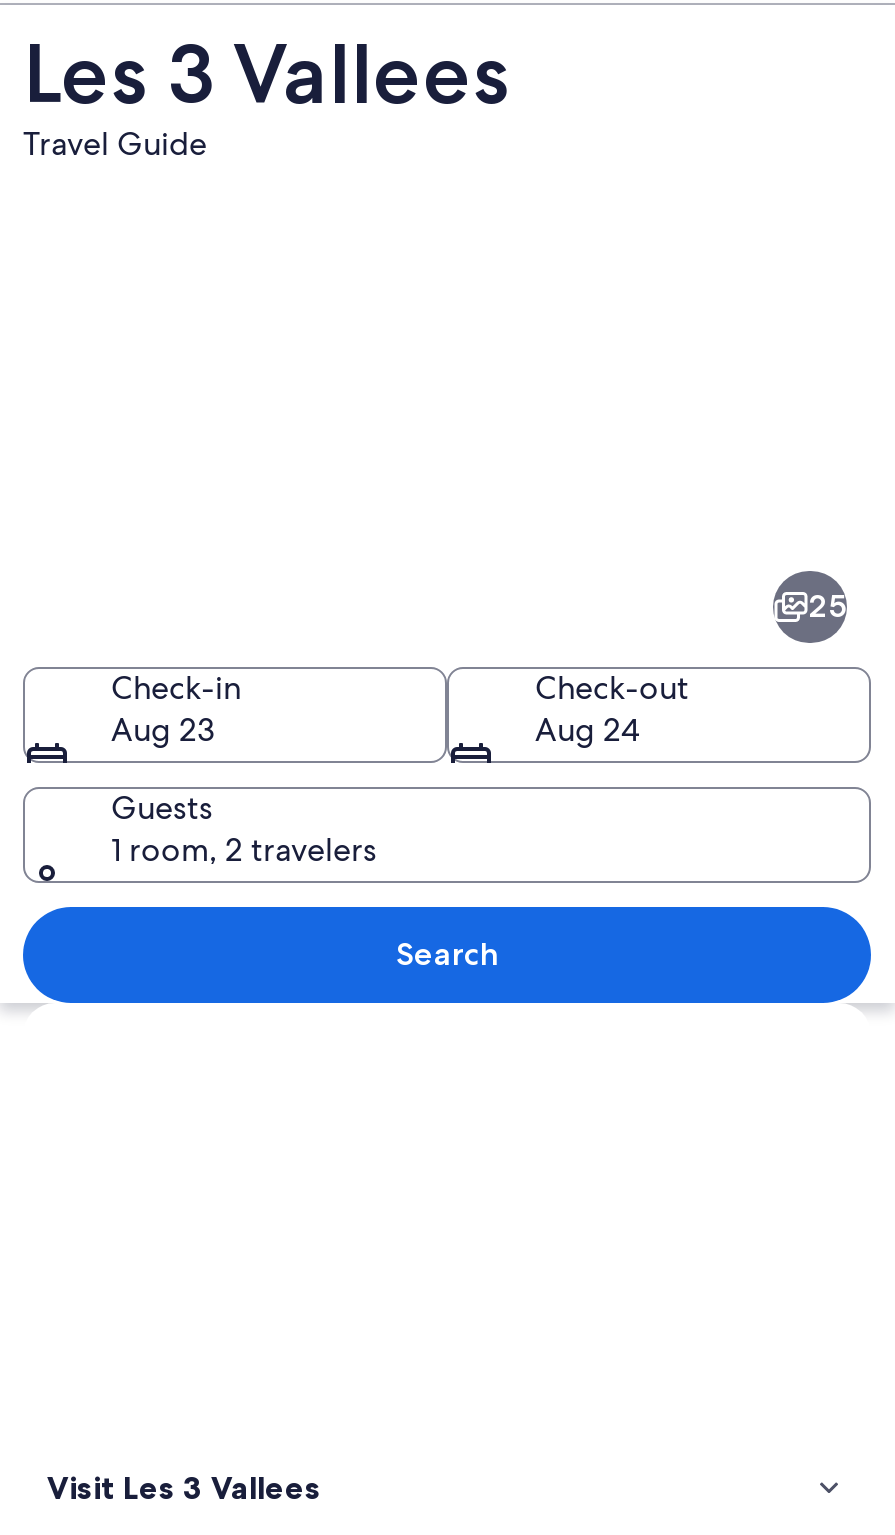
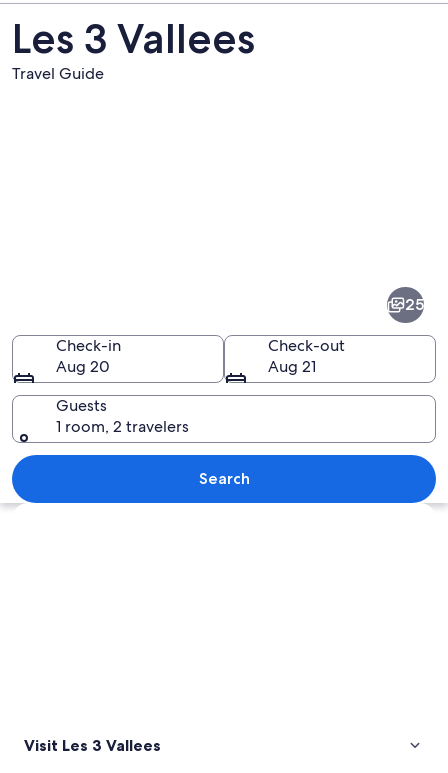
[111,708,215,750] Aug 23 -> [56,355,110,376] Aug 20
[535,708,639,750] Aug 24 -> [268,355,316,376] Aug 21

